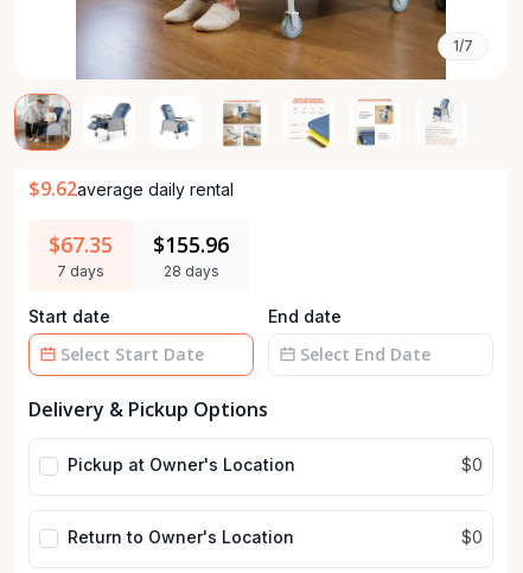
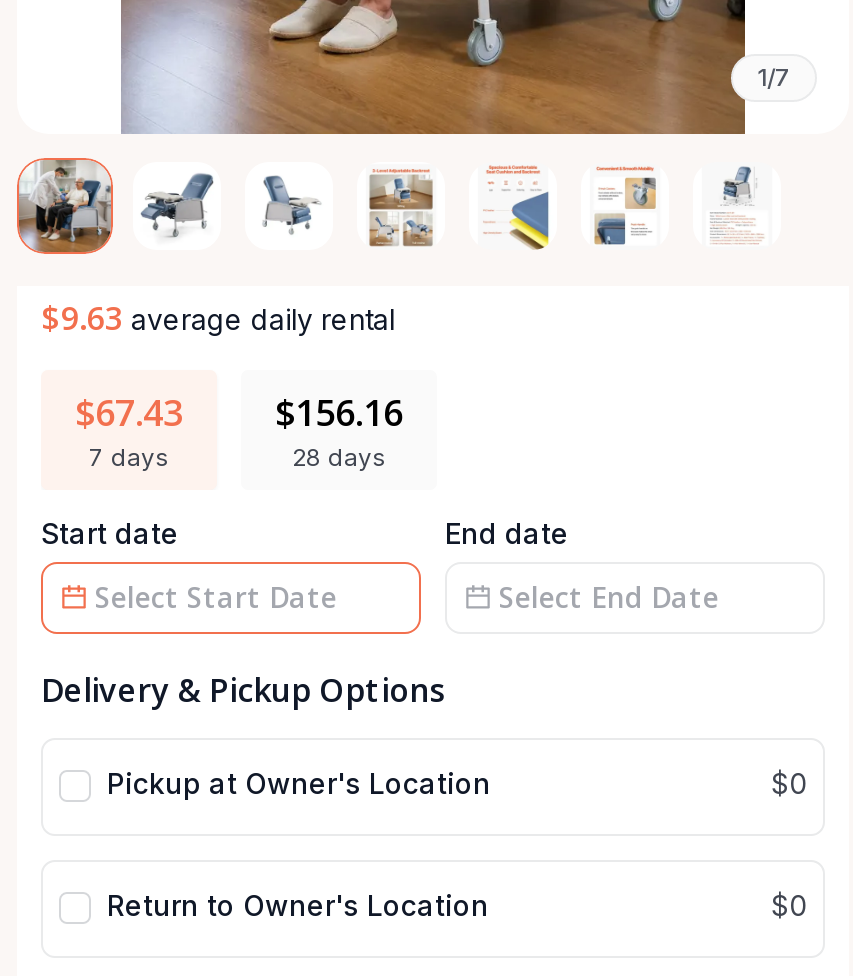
[28,176,234,202] $9.62average daily rental -> [41,296,395,340] $9.63 average daily rental
[49,230,113,259] $67.35 -> [75,388,183,436] $67.43
[153,230,229,259] $155.96 -> [275,388,403,436] $156.16

